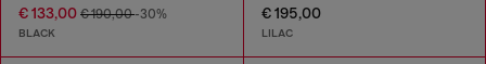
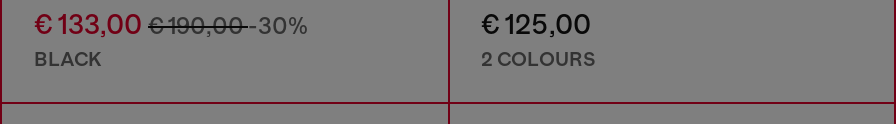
[261,4,321,40] € 195,00 | LILAC -> [481,8,595,73] € 125,00 | 2 COLOURS

